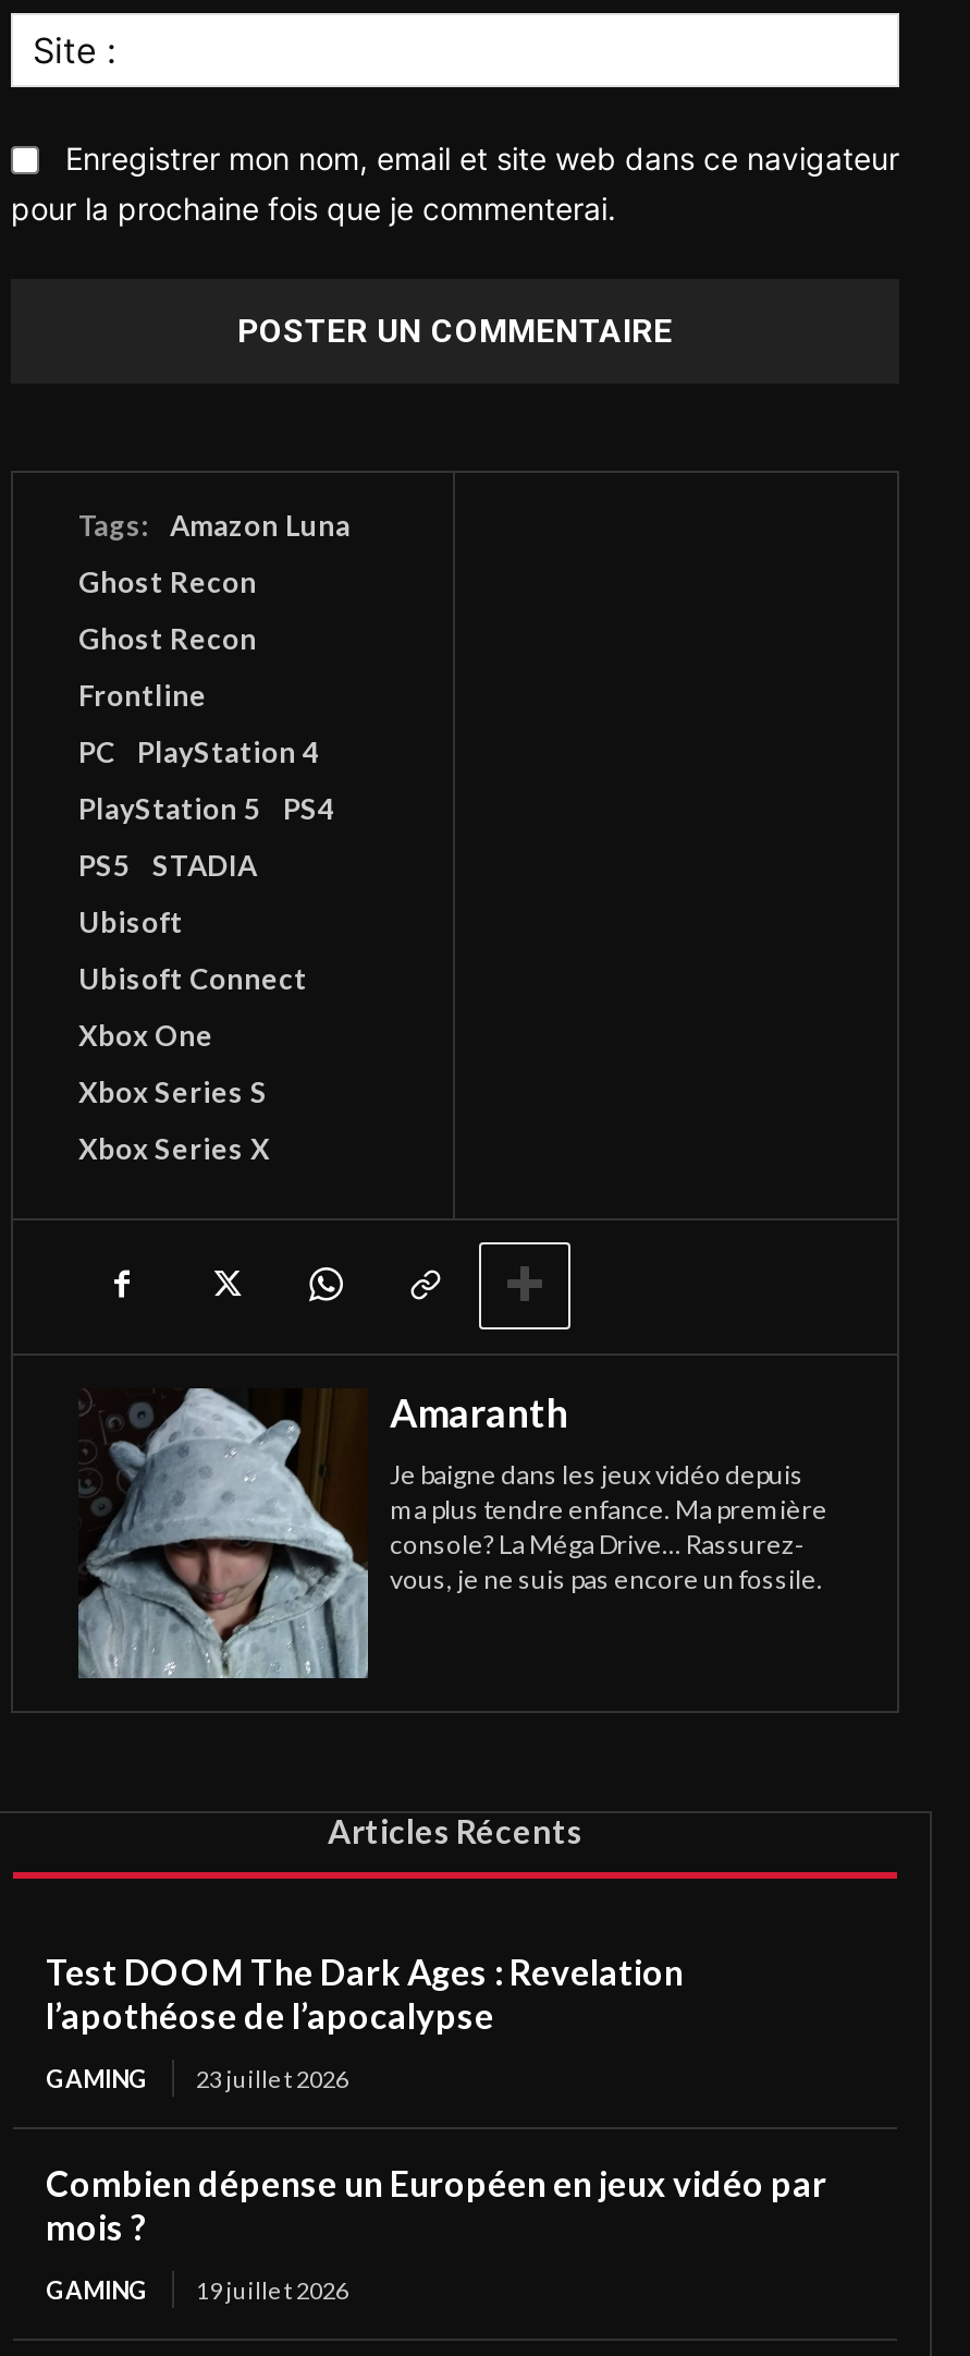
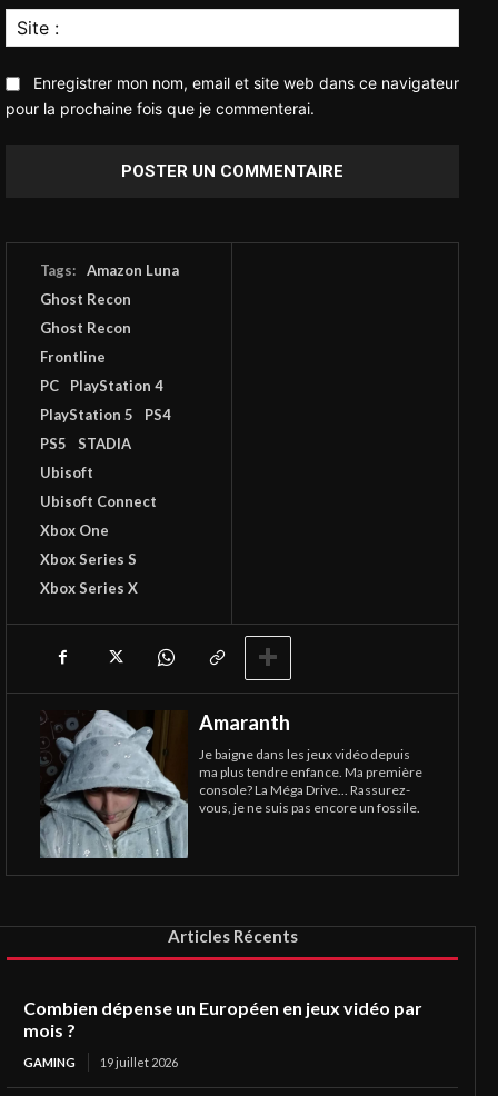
[46,1950,684,2092] Test DOOM The Dark Ages : Revelation | l’apothéose de l’apocalypse | GAMING | 23 juillet 2026 -> none

